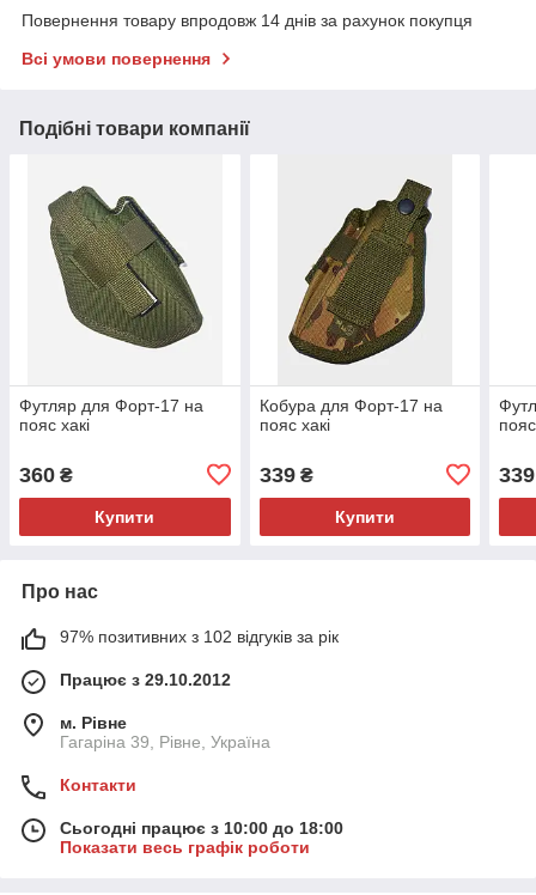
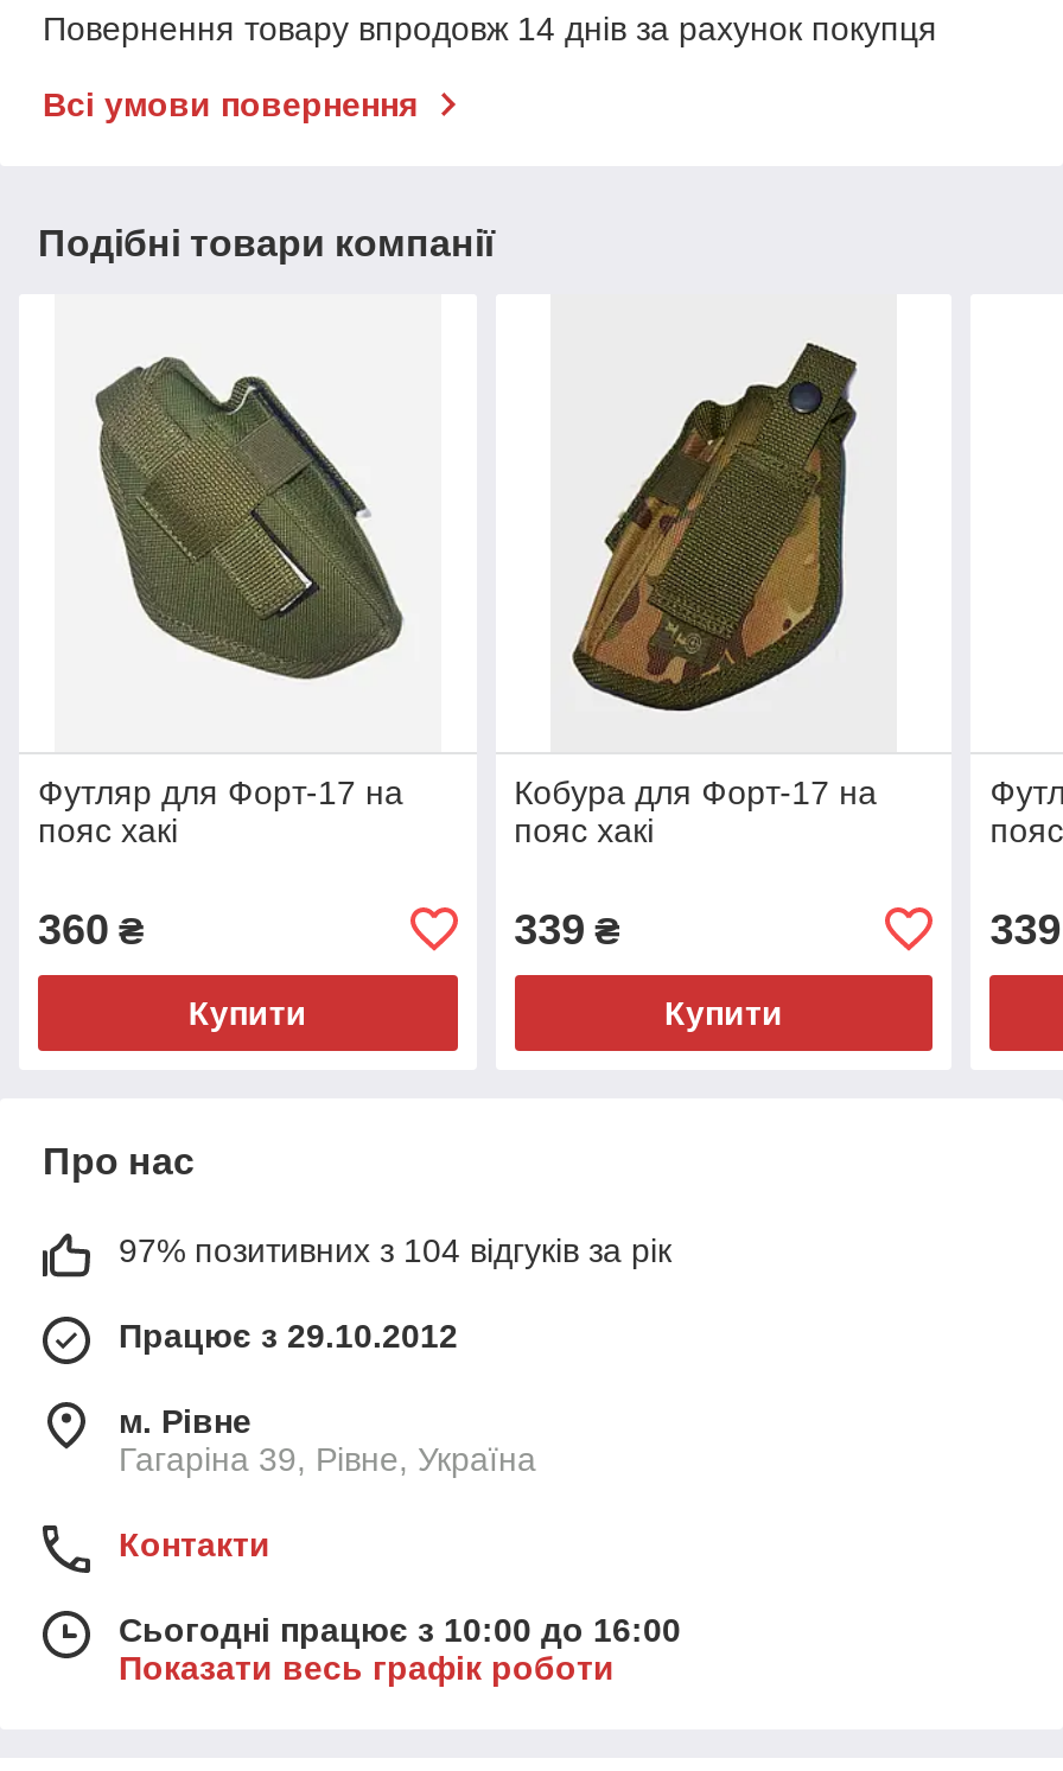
[60,627,339,646] 97% позитивних з 102 відгуків за рік -> [119,1231,671,1269] 97% позитивних з 104 відгуків за рік
[60,818,343,837] Сьогодні працює з 10:00 до 18:00 -> [119,1610,681,1648] Сьогодні працює з 10:00 до 16:00

